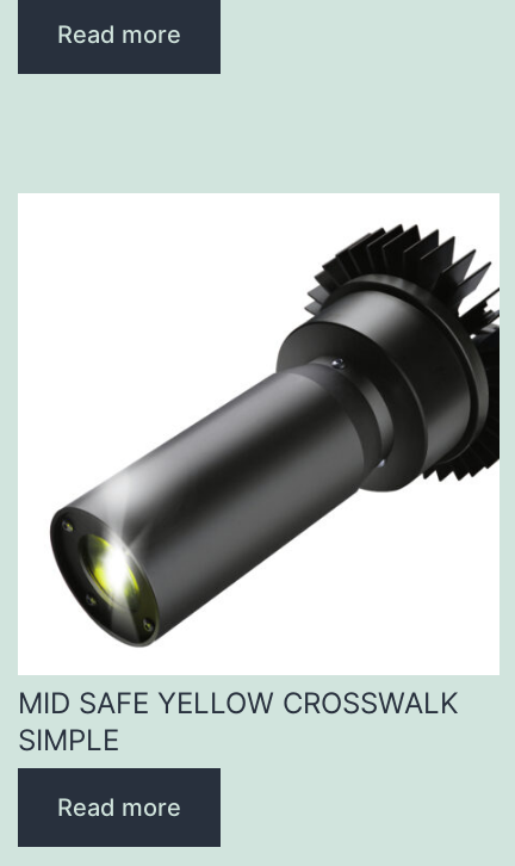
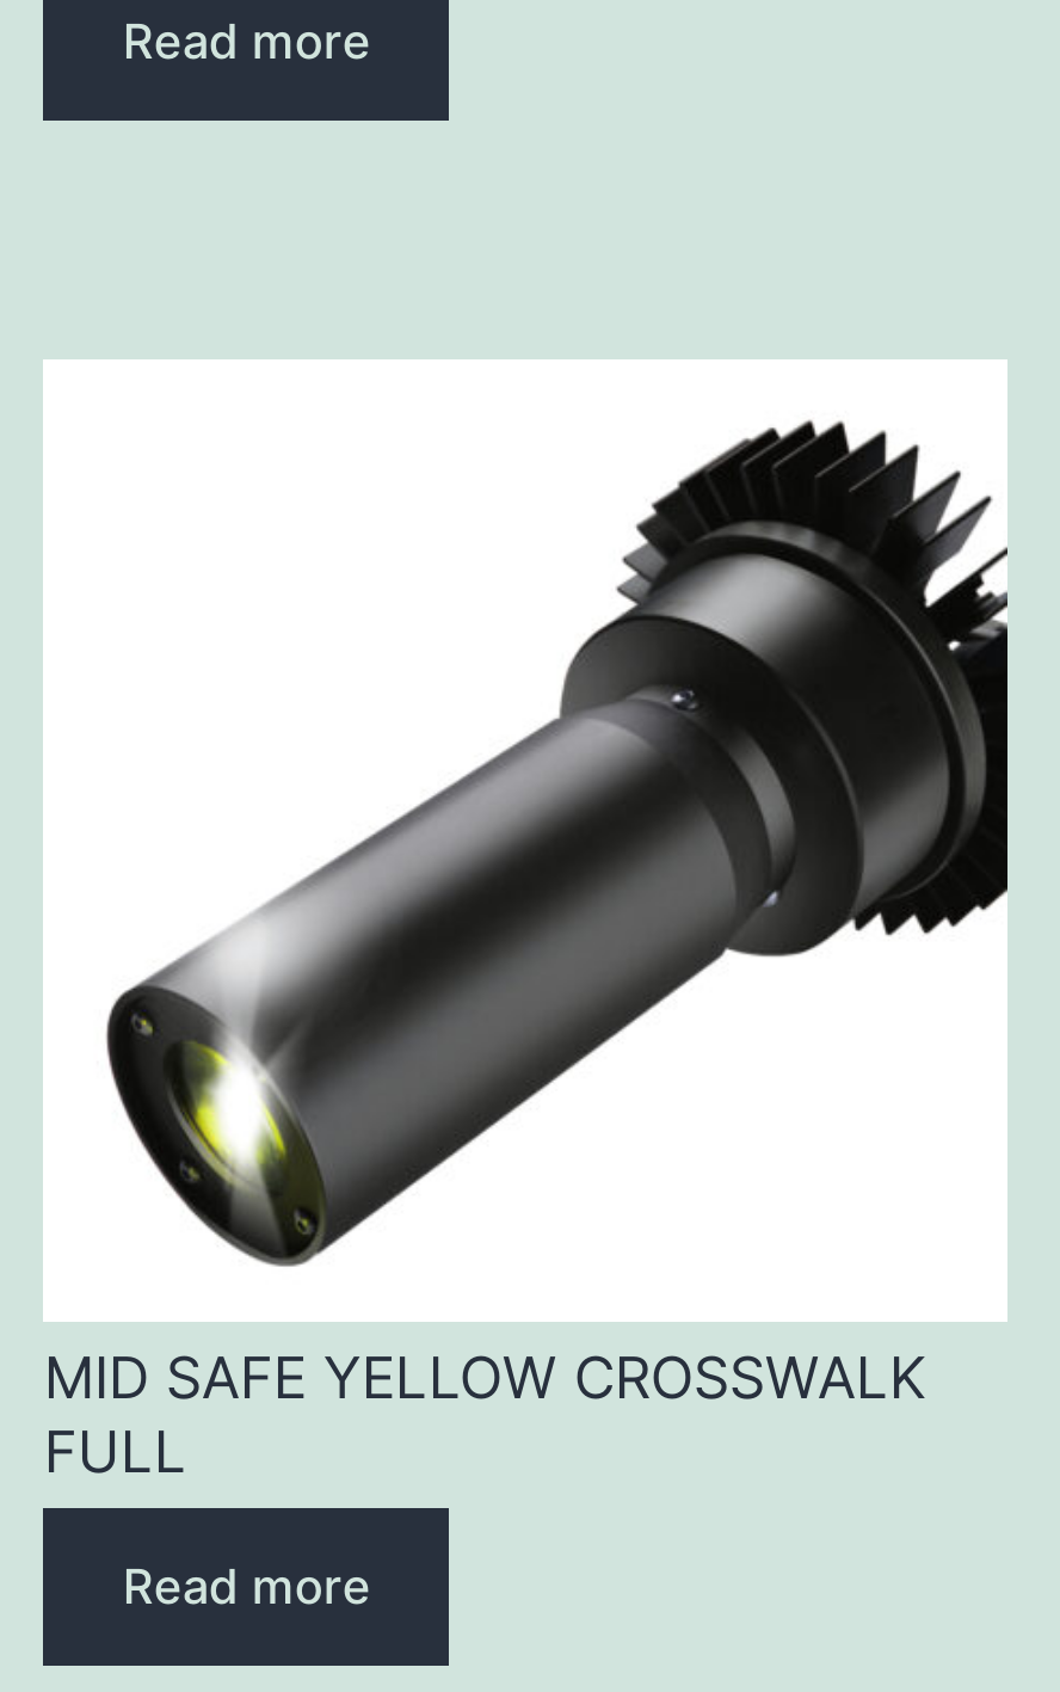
[18,722,120,757] SIMPLE -> [44,1419,187,1488] FULL

